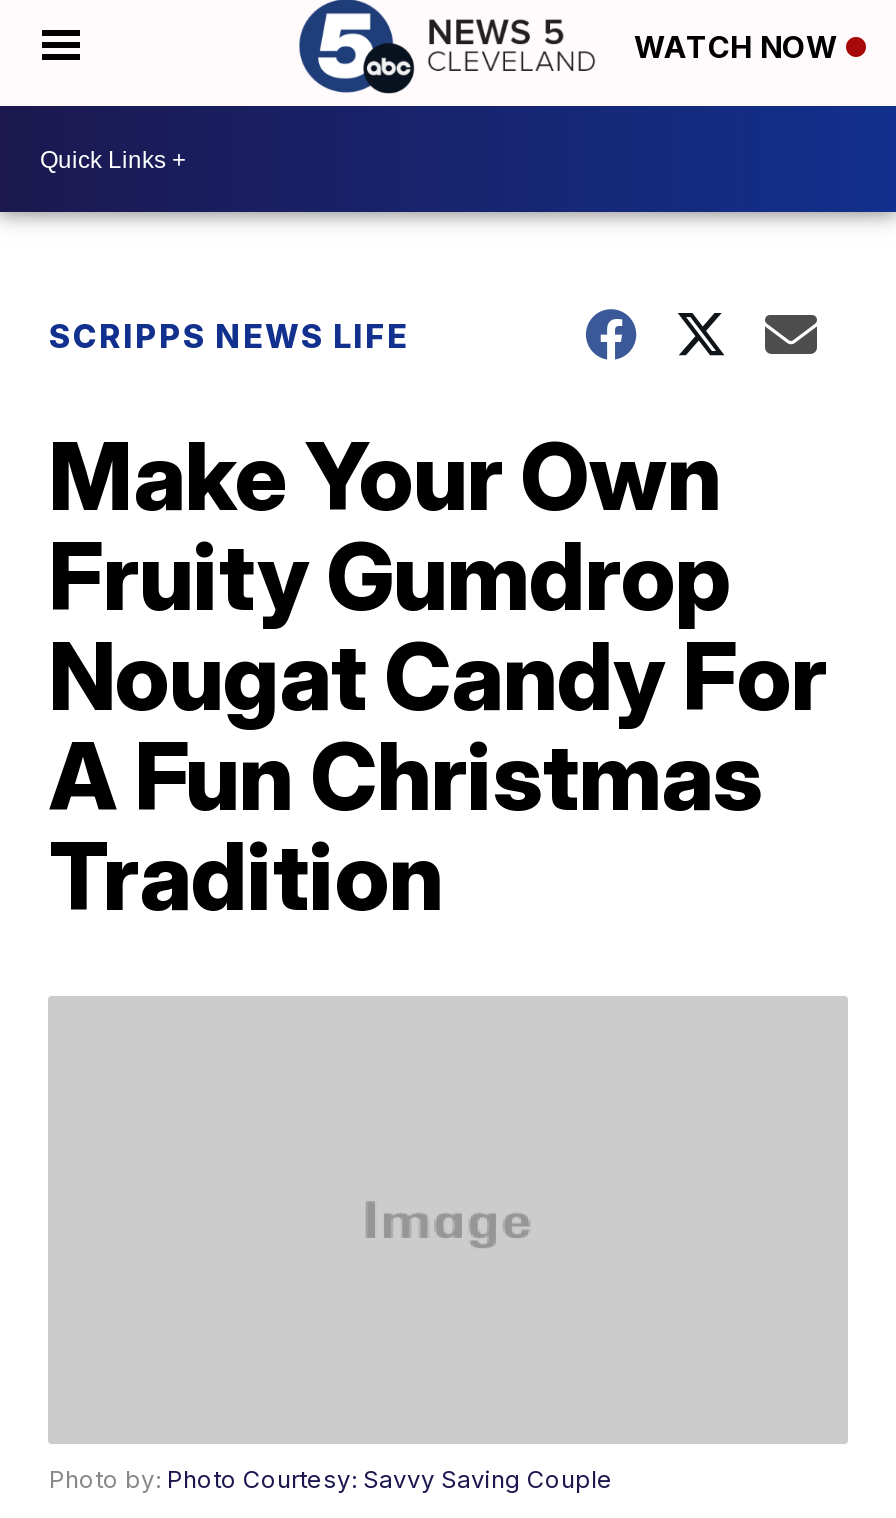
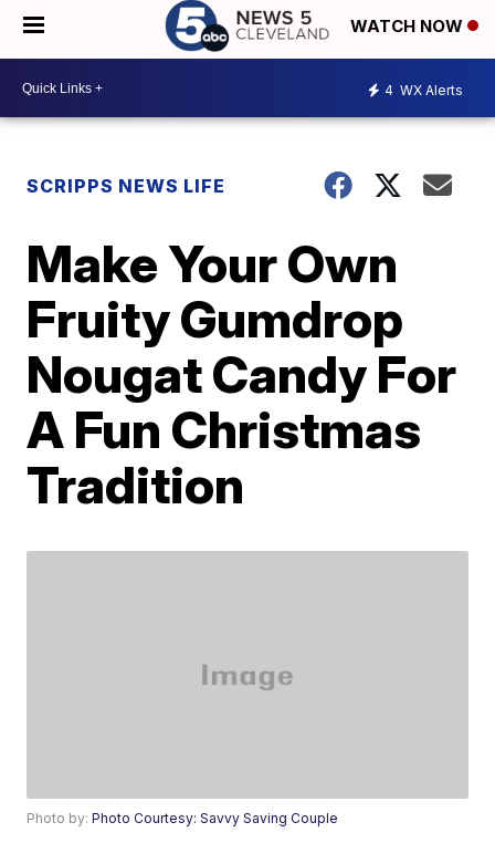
none -> [385,81,463,98] 4 WX Alerts

